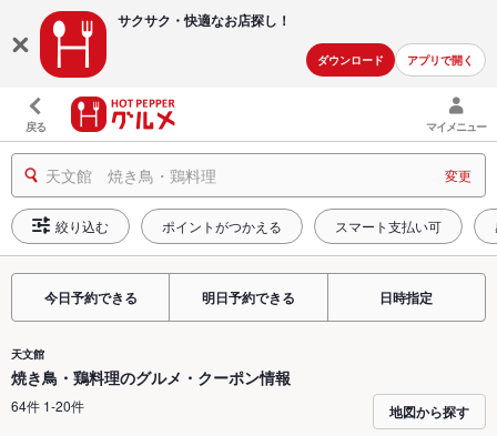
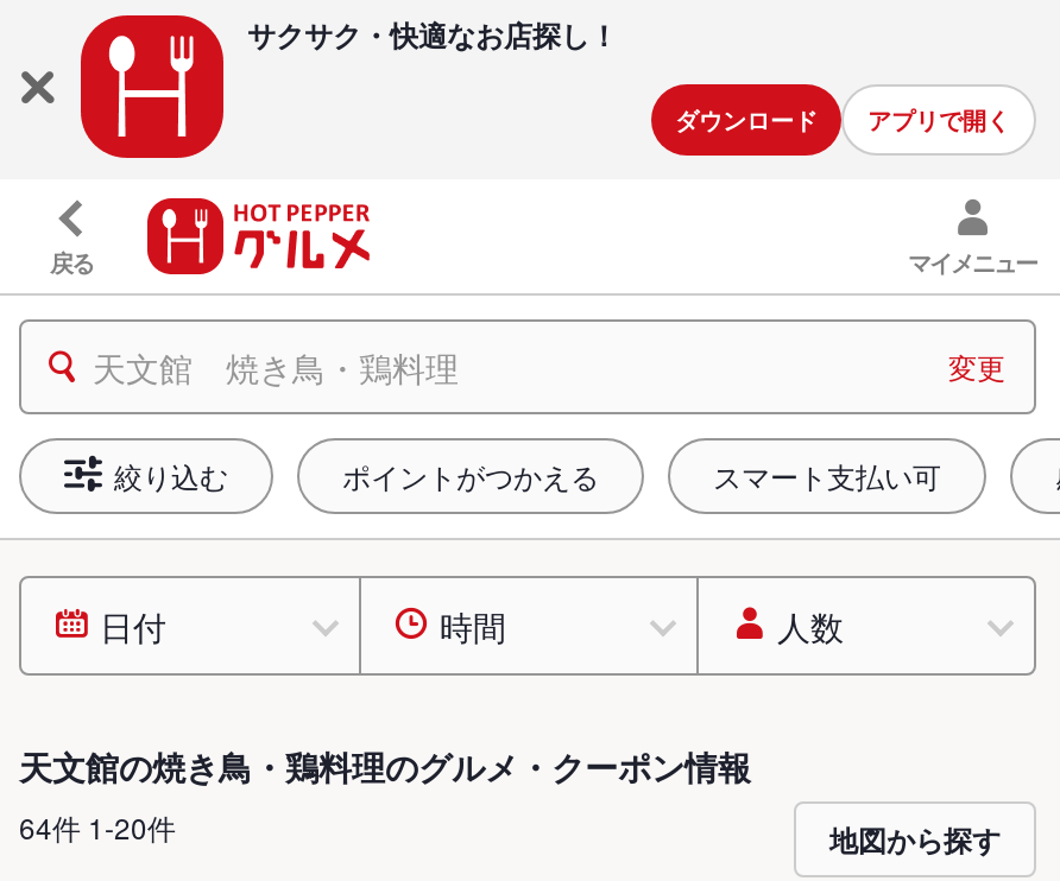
[44,287,433,307] 今日予約できる | 明日予約できる | 日時指定 -> [100,602,844,649] 日付 | 時間 | 人数
[11,346,291,388] 天文館 | 焼き鳥・鶏料理のグルメ・クーポン情報 -> [19,742,751,790] 天文館の焼き鳥・鶏料理のグルメ・クーポン情報

